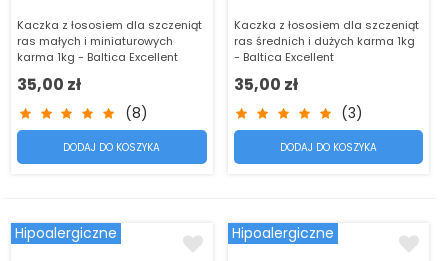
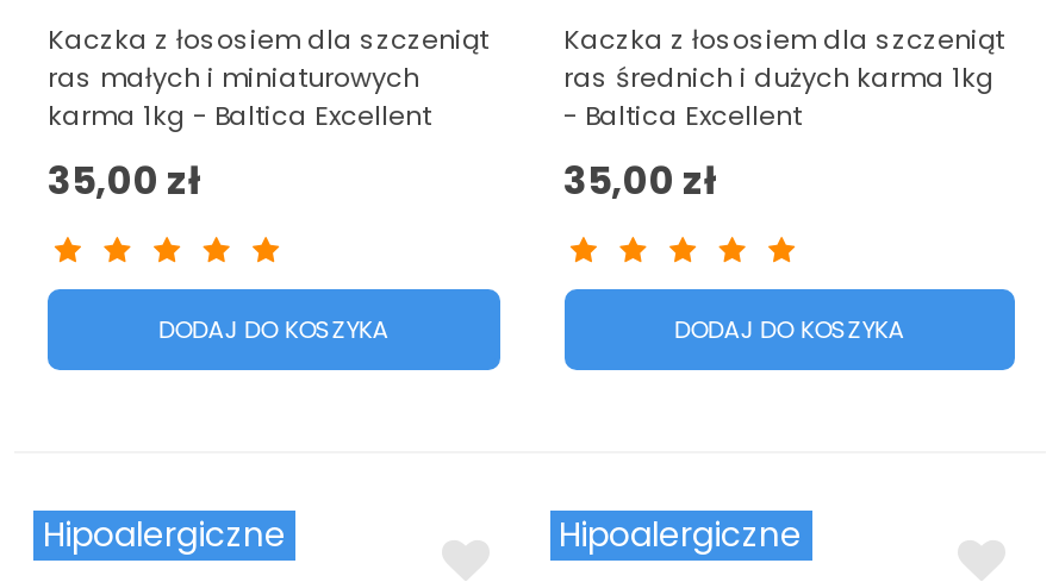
[125,102,148,122] (8) -> none
[341,102,363,122] (3) -> none

